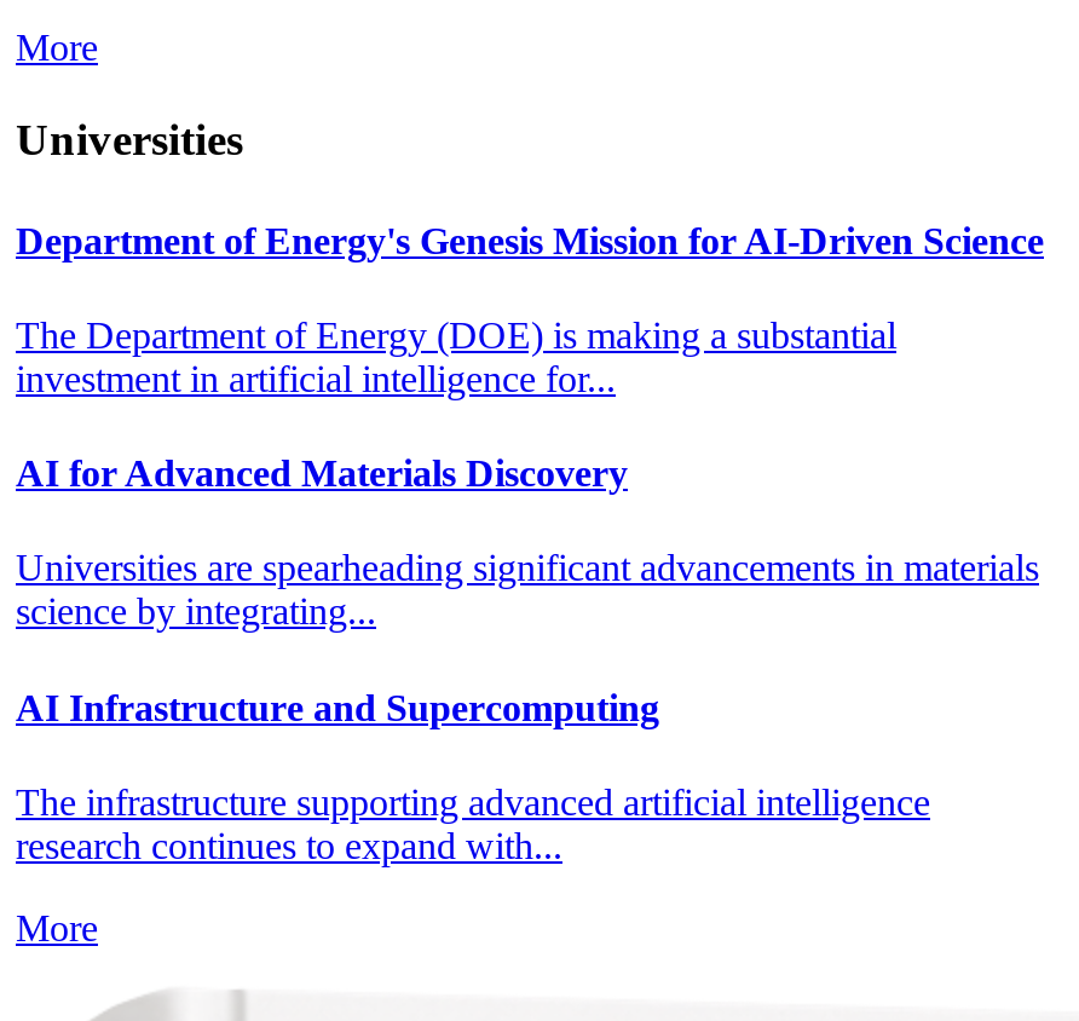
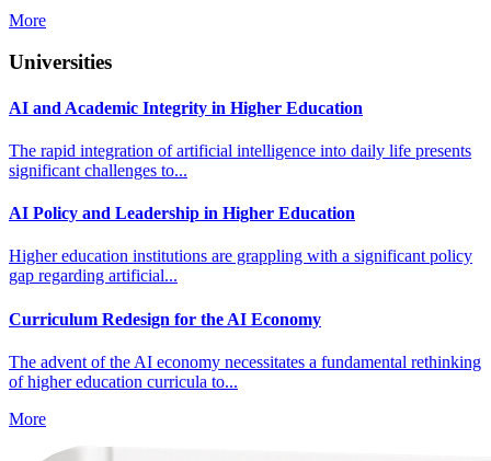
[16,219,1044,260] Department of Energy's Genesis Mission for AI-Driven Science -> [9,98,363,117] AI and Academic Integrity in Higher Education
[16,314,896,399] The Department of Energy (DOE) is making a substantial | investment in artificial intelligence for... -> [9,141,471,179] The rapid integration of artificial intelligence into daily life presents | significant challenges to...
[16,453,628,494] AI for Advanced Materials Discovery -> [9,204,355,222] AI Policy and Leadership in Higher Education
[16,548,1039,632] Universities are spearheading significant advancements in materials | science by integrating... -> [9,247,472,285] Higher education institutions are grappling with a significant policy | gap regarding artificial...
[16,686,659,727] AI Infrastructure and Supercomputing -> [9,309,321,328] Curriculum Redesign for the AI Economy
[16,781,930,866] The infrastructure supporting advanced artificial intelligence | research continues to expand with... -> [9,352,481,391] The advent of the AI economy necessitates a fundamental rethinking | of higher education curricula to...

